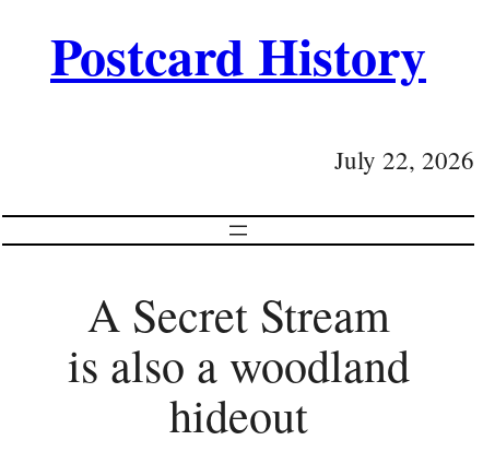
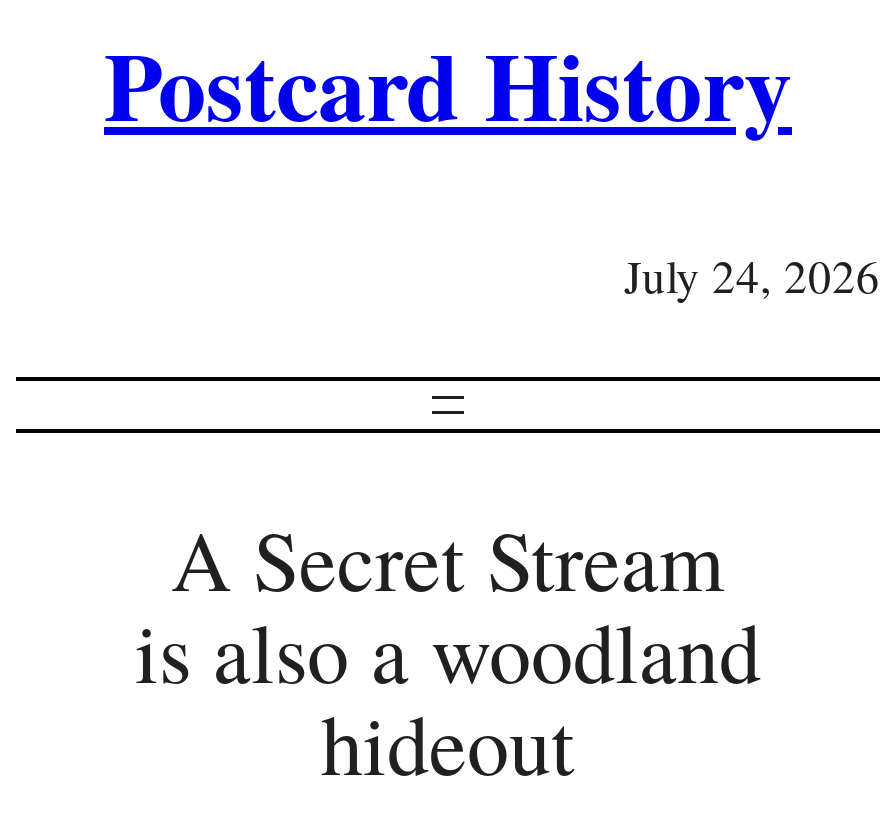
[334,143,474,176] July 22, 2026 -> [624,245,880,305] July 24, 2026

